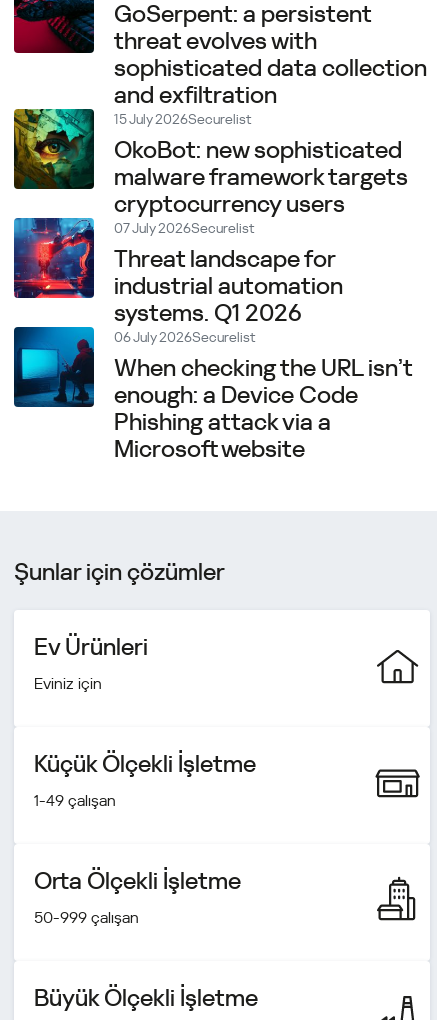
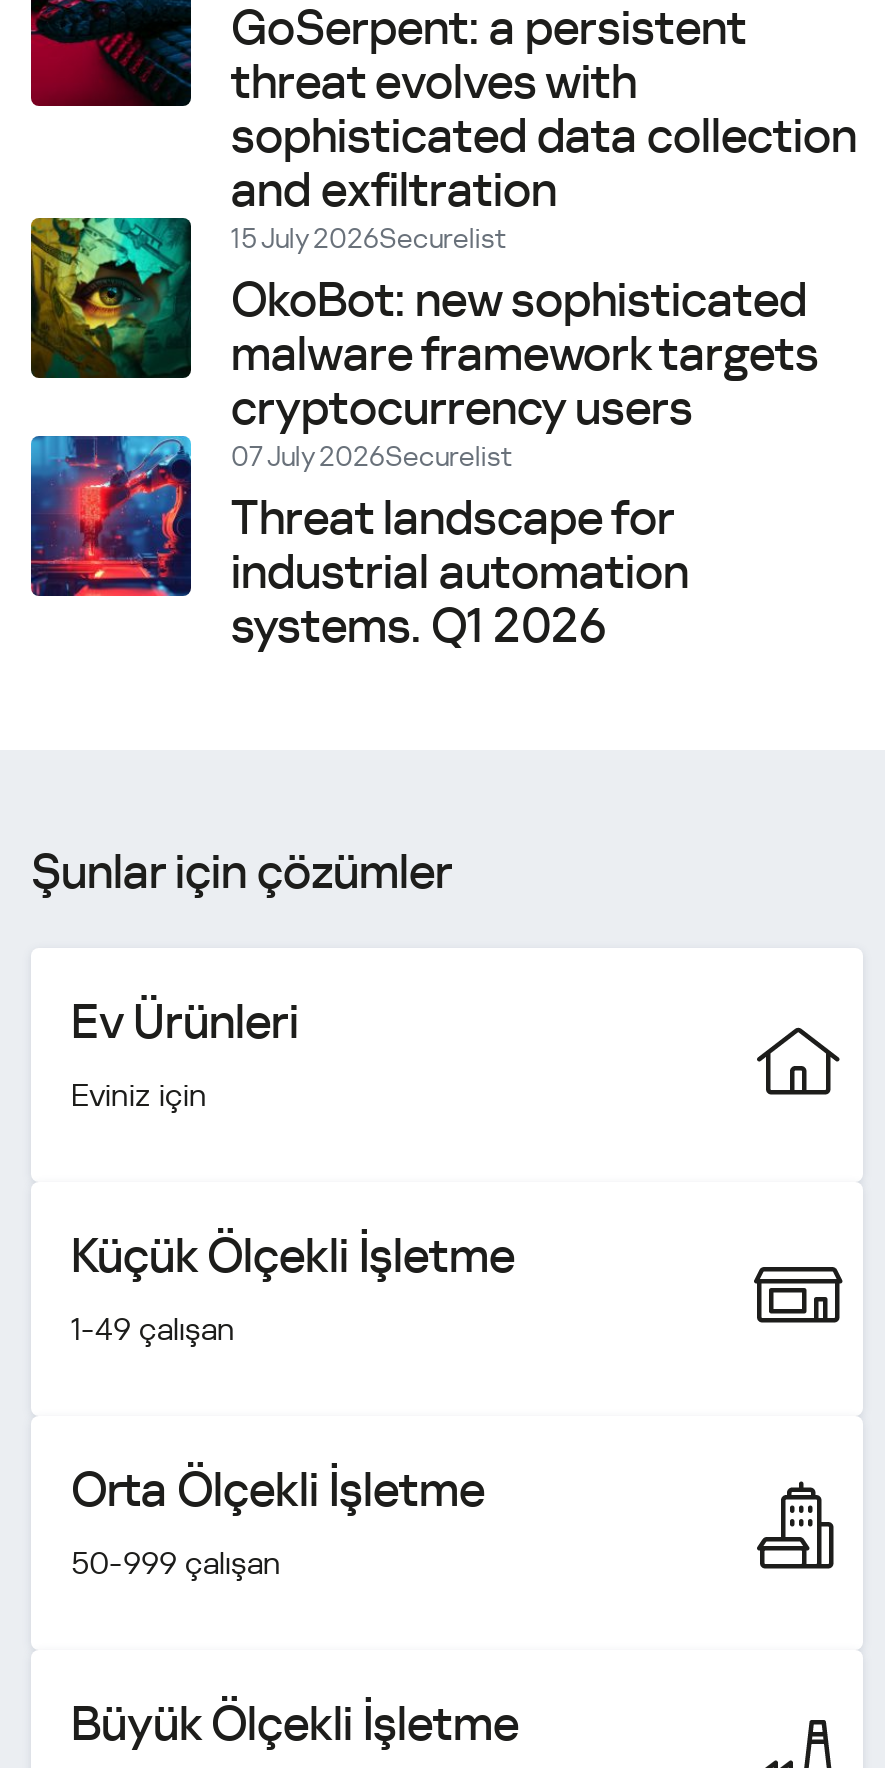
[13,326,412,463] [image] | 06 July 2026Securelist | When checking the URL isn’t | enough: a Device Code | Phishing attack via a | Microsoft website -> none

